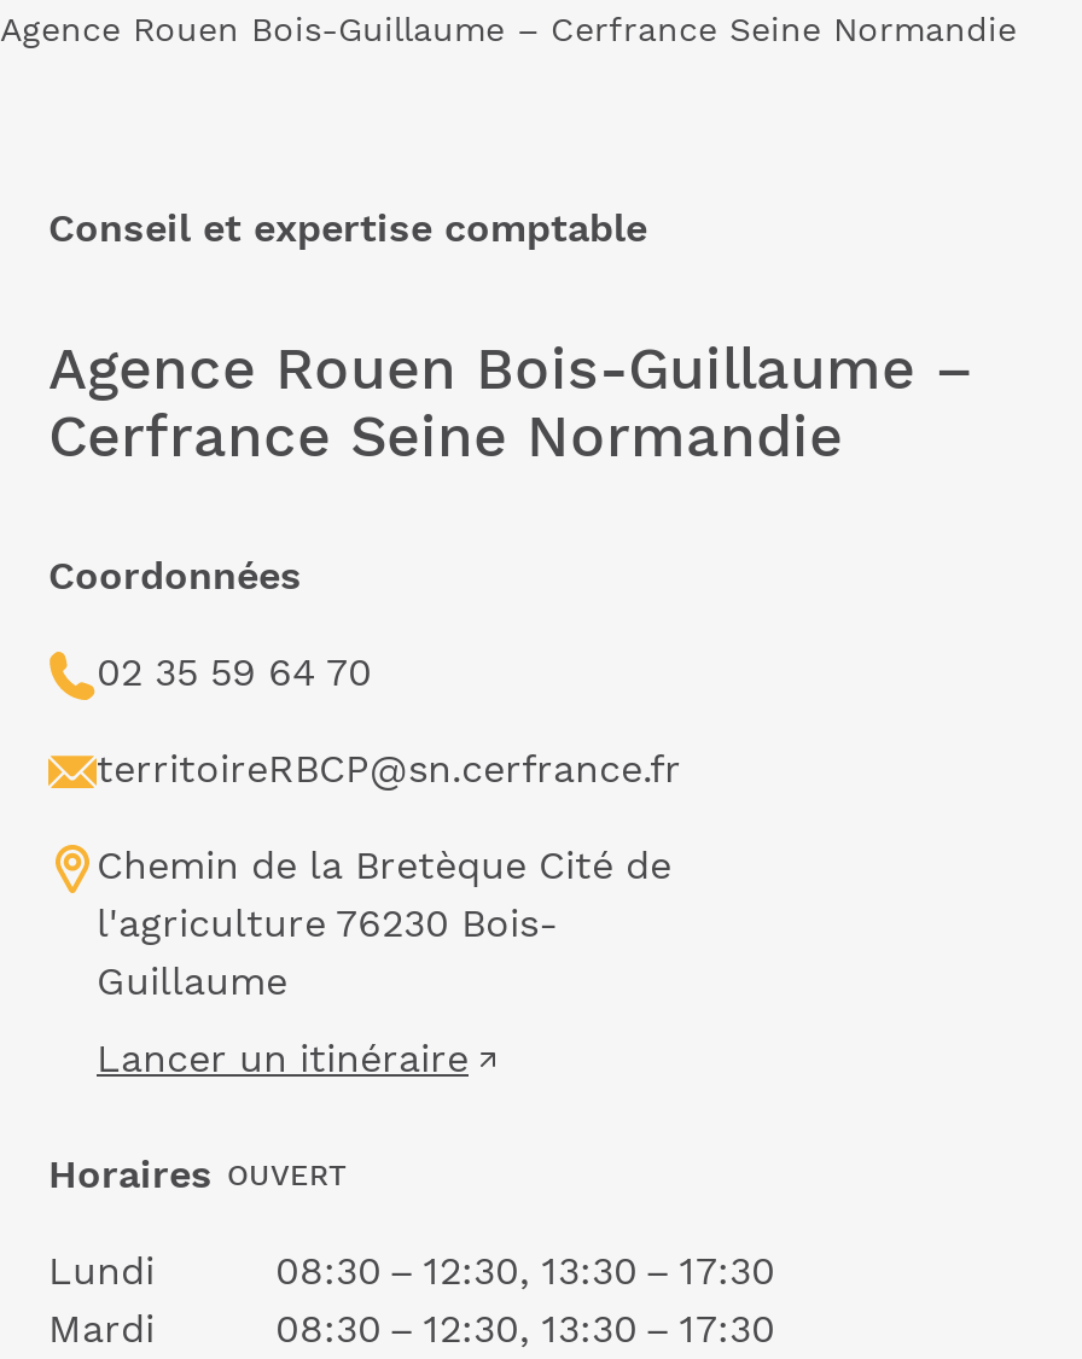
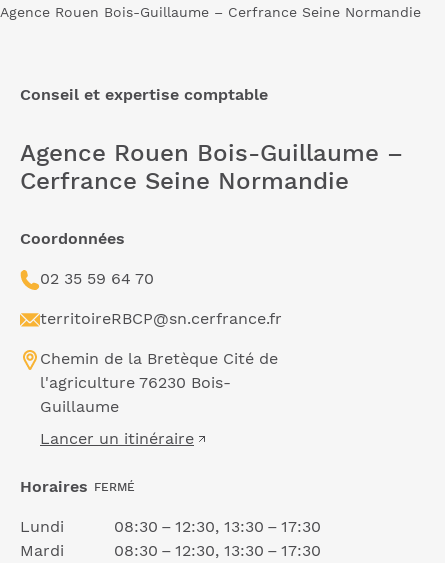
[48,1151,345,1197] Horaires OUVERT -> [20,477,135,496] Horaires FERMÉ

